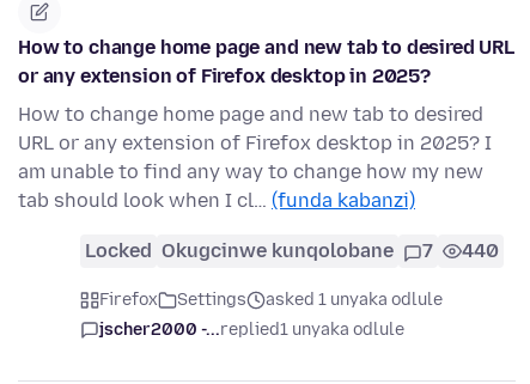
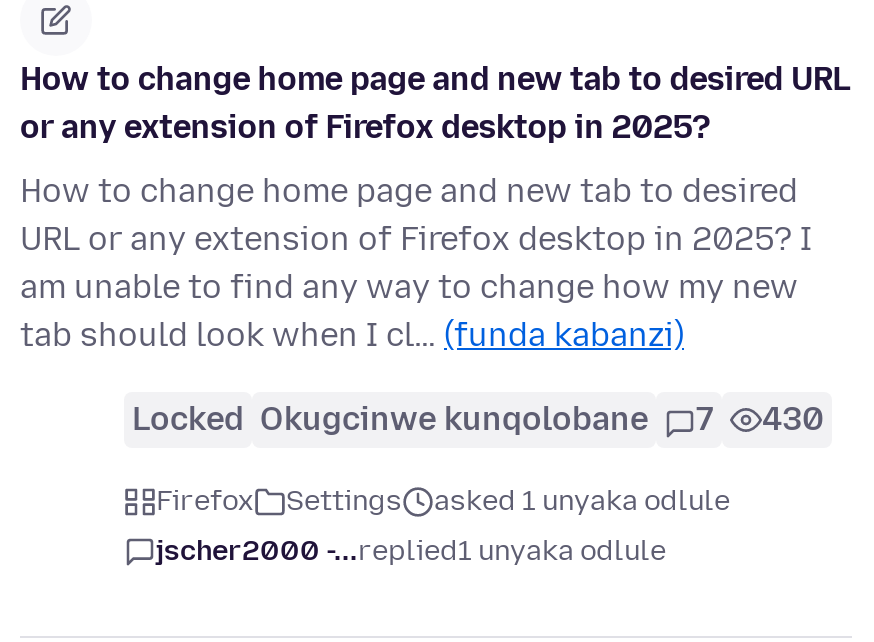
[85,240,499,263] Locked Okugcinwe kunqolobane 7 440 -> [132,401,824,439] Locked Okugcinwe kunqolobane 7 430

